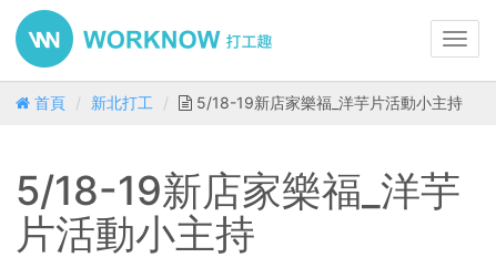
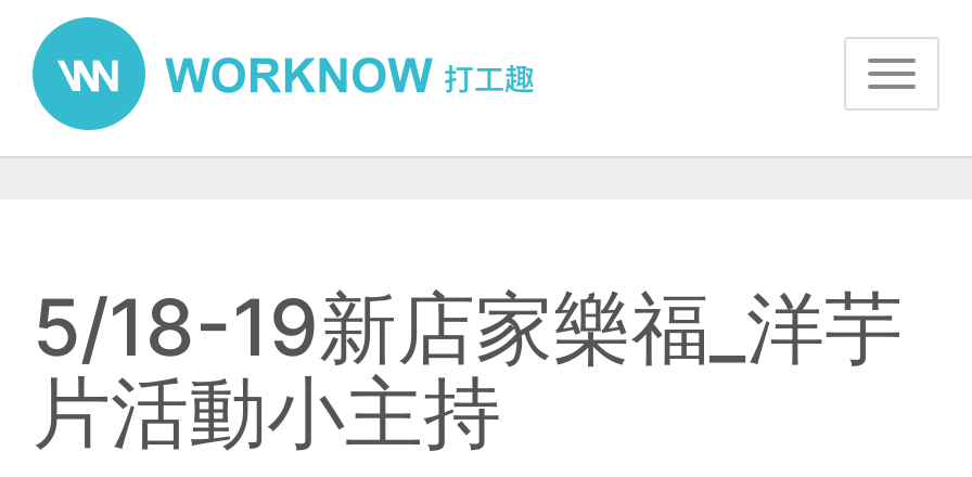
[30,93,463,112] 首頁 | 新北打工 | 5/18-19新店家樂福_洋芋片活動小主持 -> none

